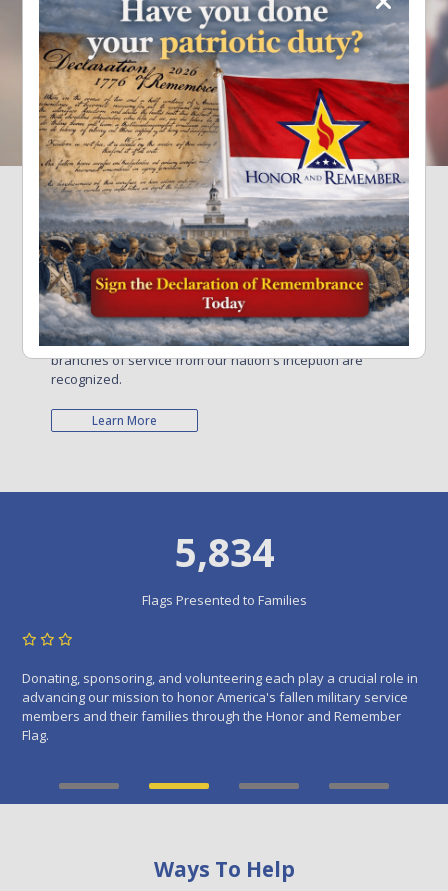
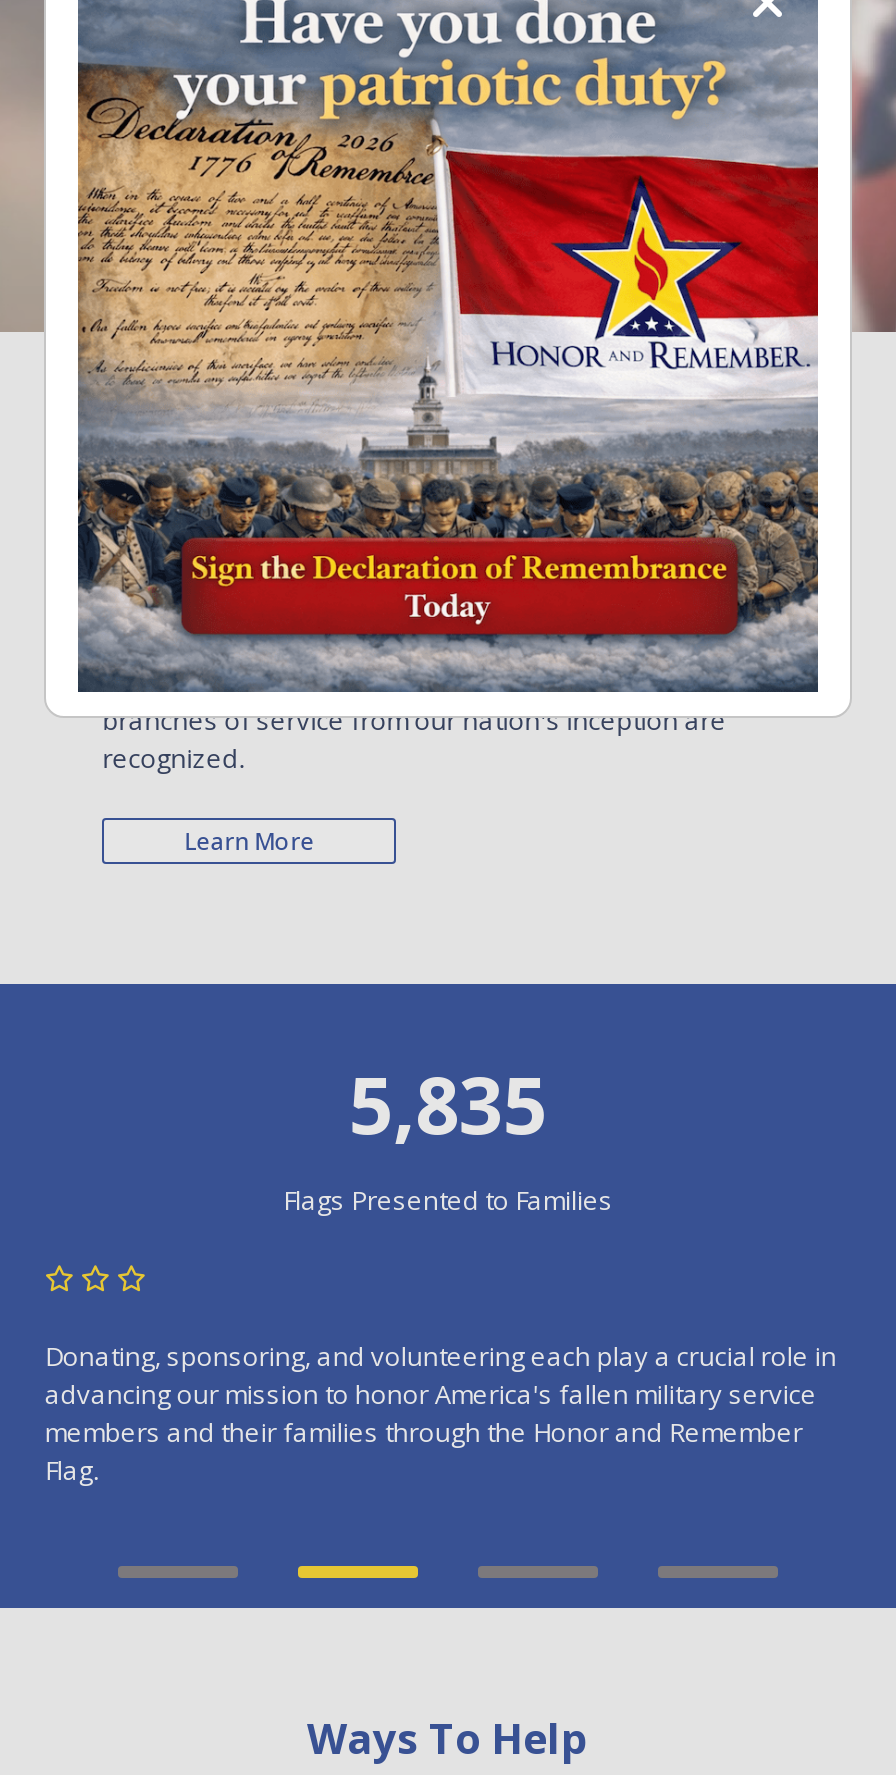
[174,525,273,578] 5,834 -> [349,1050,547,1156] 5,835

